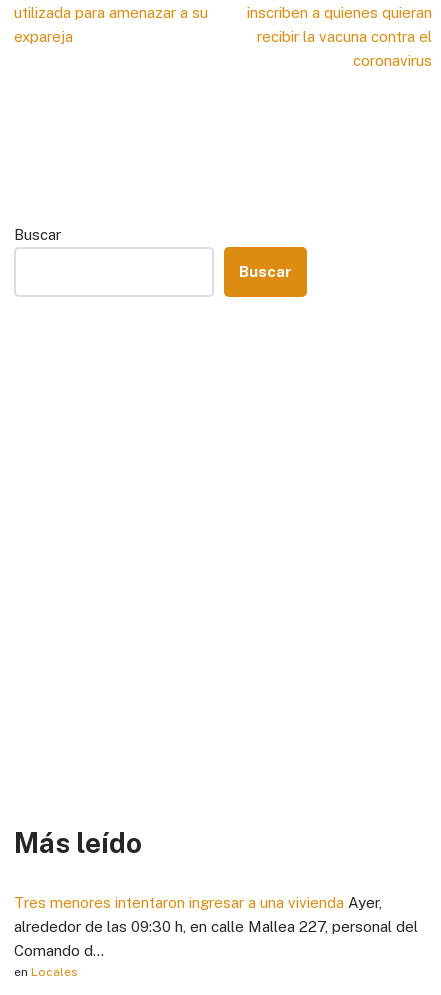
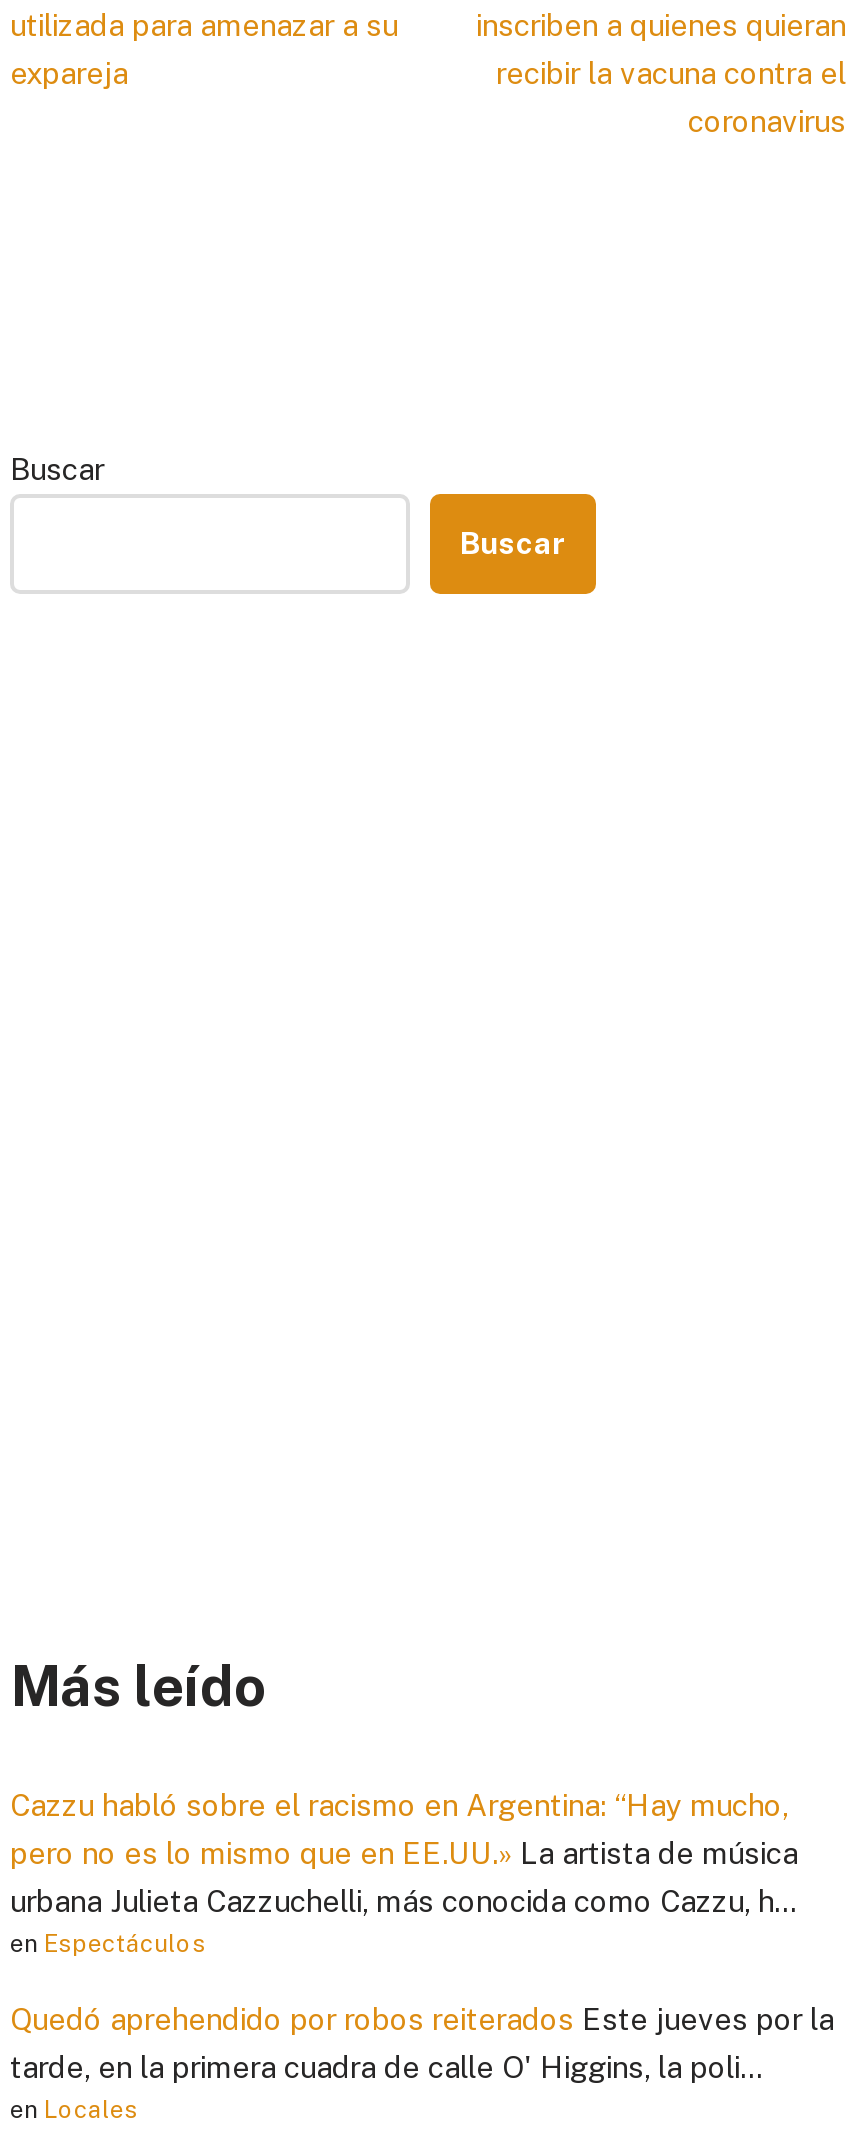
[14,894,418,959] Tres menores intentaron ingresar a una vivienda Ayer, | alrededor de las 09:30 h, en calle Mallea 227, personal del | Comando d... -> [10,1789,834,2085] Cazzu habló sobre el racismo en Argentina: “Hay mucho, | pero no es lo mismo que en EE.UU.» La artista de música | urbana Julieta Cazzuchelli, más conocida como Cazzu, h... | en Espectáculos | Quedó aprehendido por robos reiterados Este jueves por la | tarde, en la primera cuadra de calle O' Higgins, la poli...

